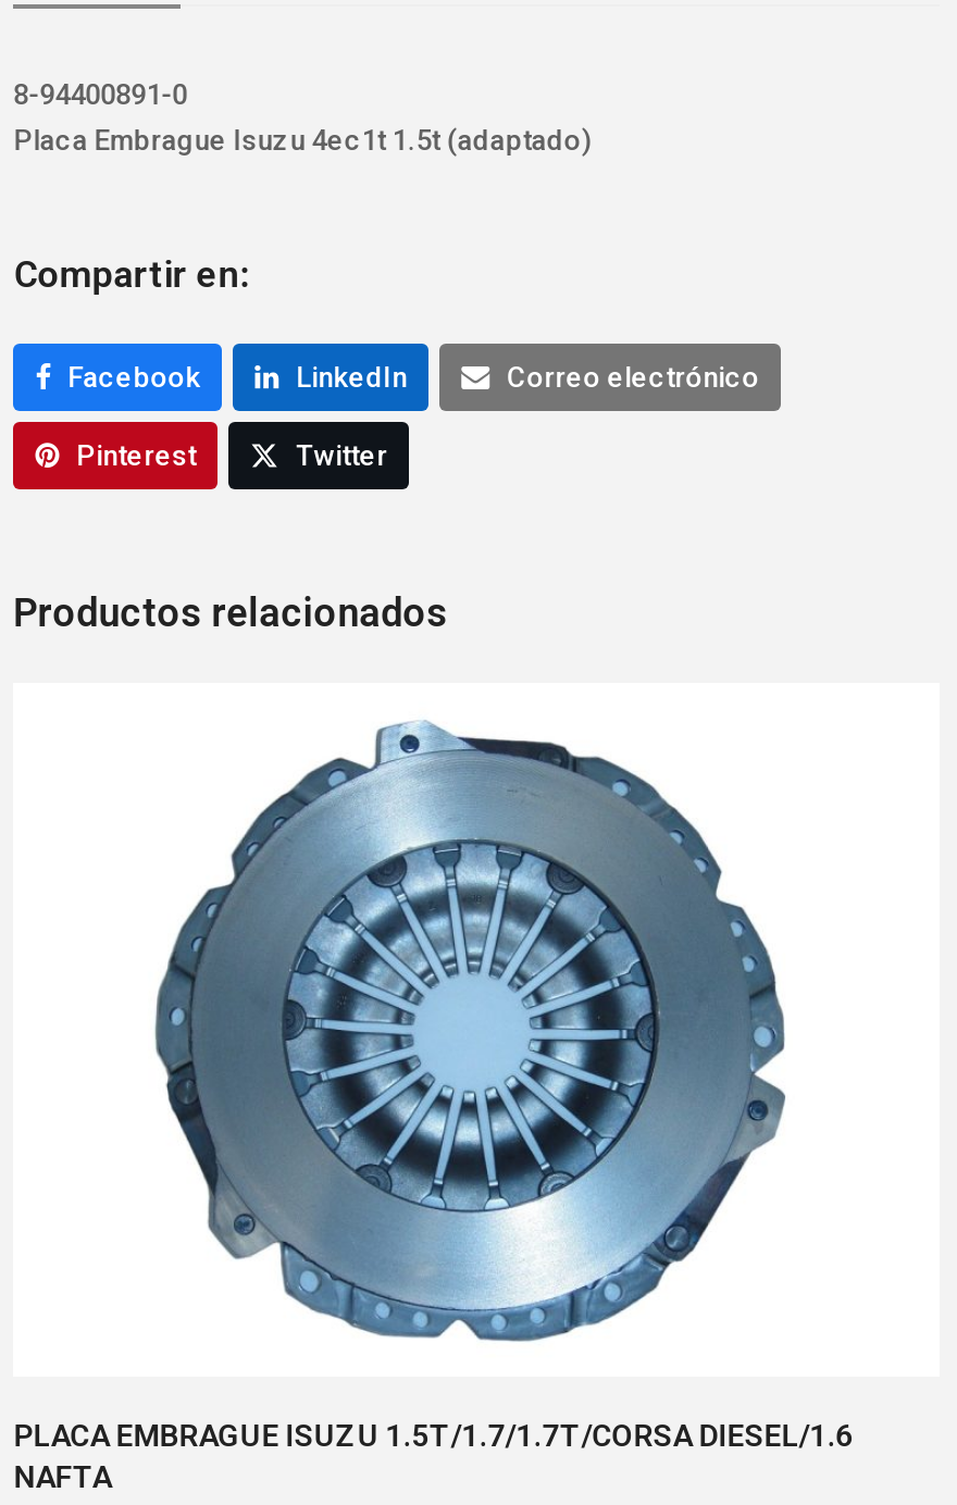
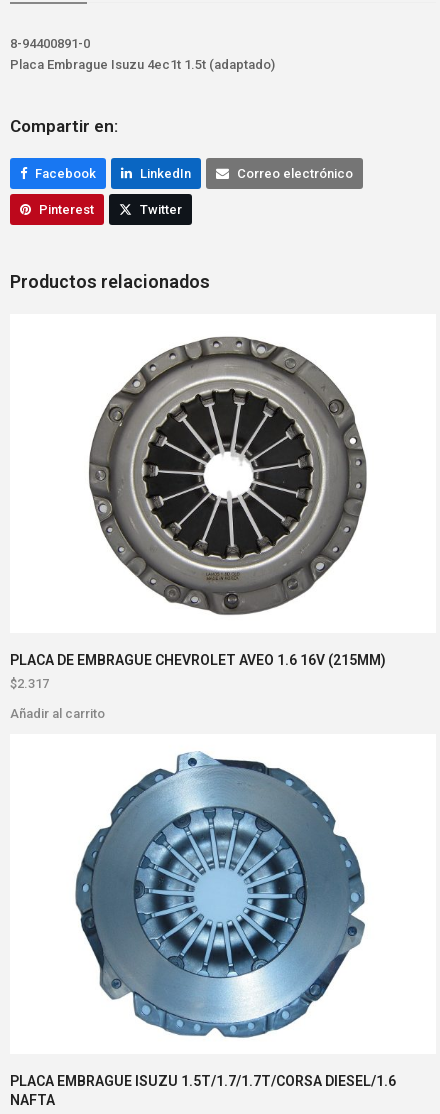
none -> [10,336,386,721] [image] | PLACA DE EMBRAGUE CHEVROLET AVEO 1.6 16V (215MM) | $2.317 | Añadir al carrito

